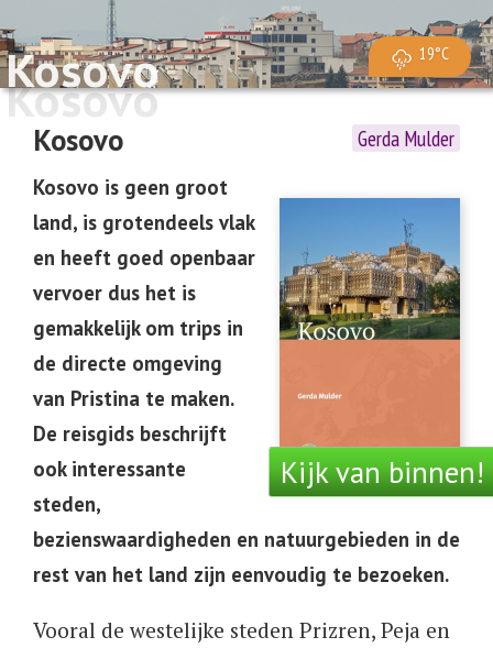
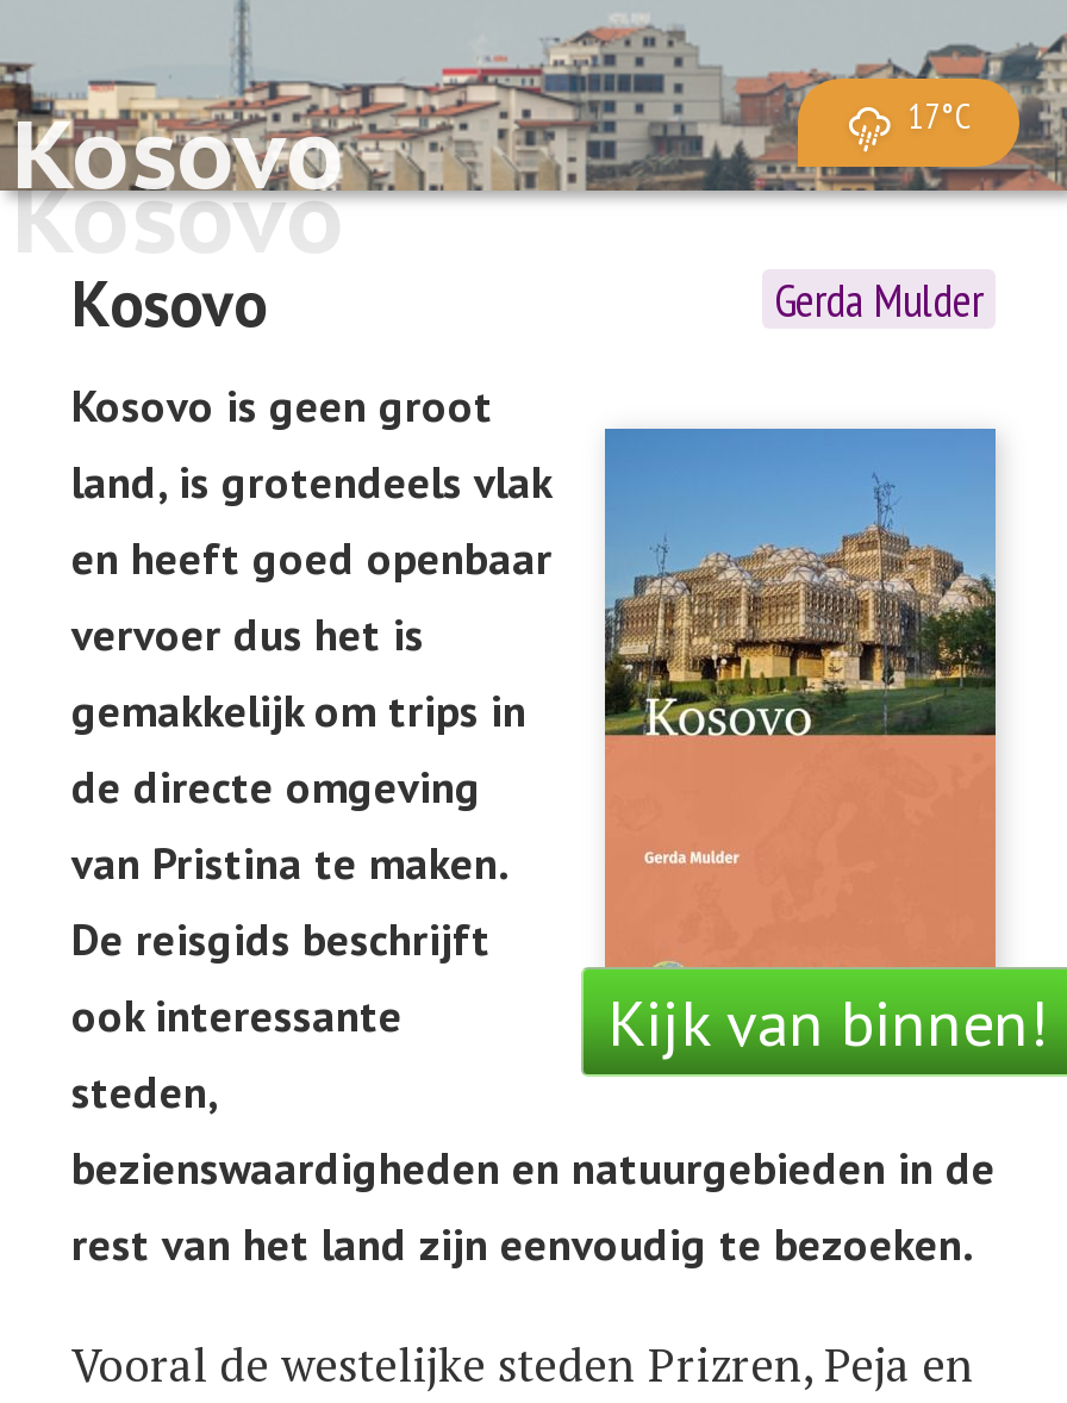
[419,43,449,64] 19°C -> [907,93,972,138] 17°C

